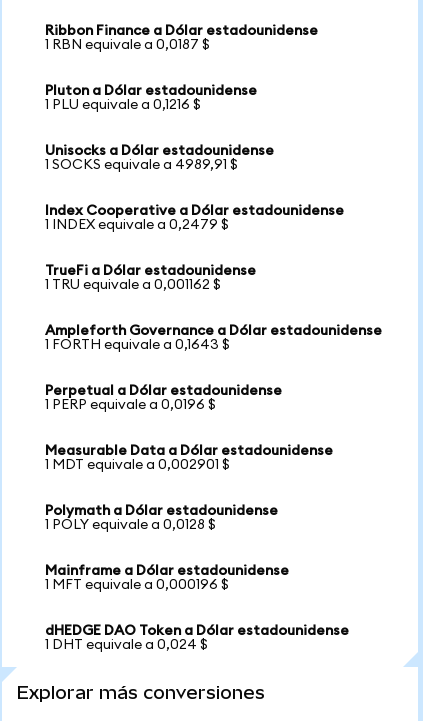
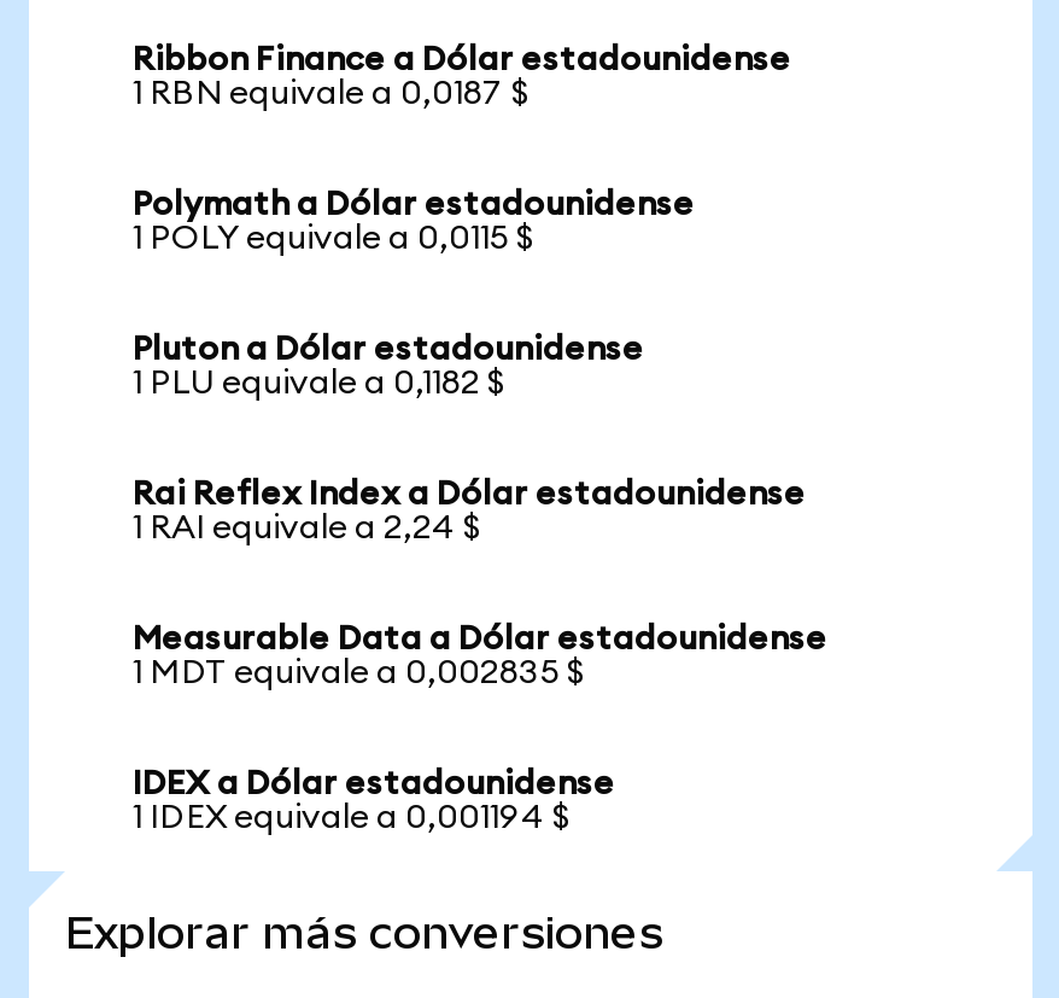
none -> [133,222,536,256] 1 POLY equivale a 0,0115 $
moved [45,84,257,98] -> [133,333,644,367]: Pluton a Dólar estadounidense
[45,98,382,412] 1 PLU equivale a 0,1216 $ | Unisocks a Dólar estadounidense | 1 SOCKS equivale a 4989,91 $ | Index Cooperative a Dólar estadounidense | 1 INDEX equivale a 0,2479 $ | TrueFi a Dólar estadounidense | 1 TRU equivale a 0,001162 $ | Ampleforth Governance a Dólar estadounidense | 1 FORTH equivale a 0,1643 $ | Perpetual a Dólar estadounidense | 1 PERP equivale a 0,0196 $ -> [133,367,806,545] 1 PLU equivale a 0,1182 $ | Rai Reflex Index a Dólar estadounidense | 1 RAI equivale a 2,24 $
[45,458,349,652] 1 MDT equivale a 0,002901 $ | 1 POLY equivale a 0,0128 $ | Mainframe a Dólar estadounidense | 1 MFT equivale a 0,000196 $ | dHEDGE DAO Token a Dólar estadounidense | 1 DHT equivale a 0,024 $ -> [133,656,615,835] 1 MDT equivale a 0,002835 $ | IDEX a Dólar estadounidense | 1 IDEX equivale a 0,001194 $
moved [45,504,278,518] -> [133,188,695,222]: Polymath a Dólar estadounidense

